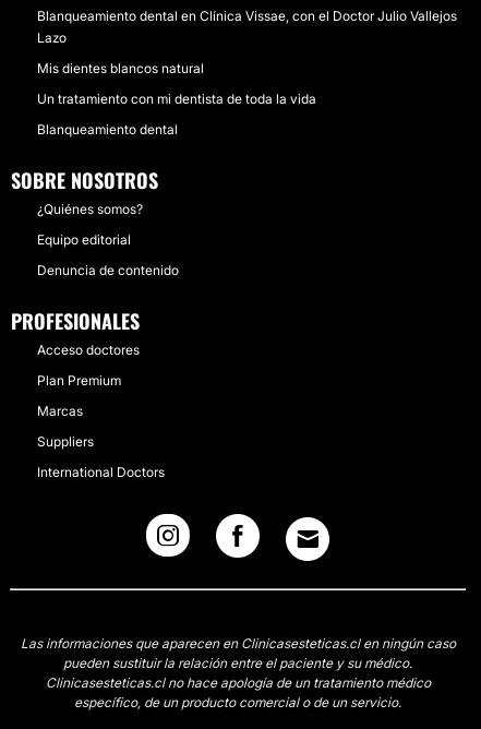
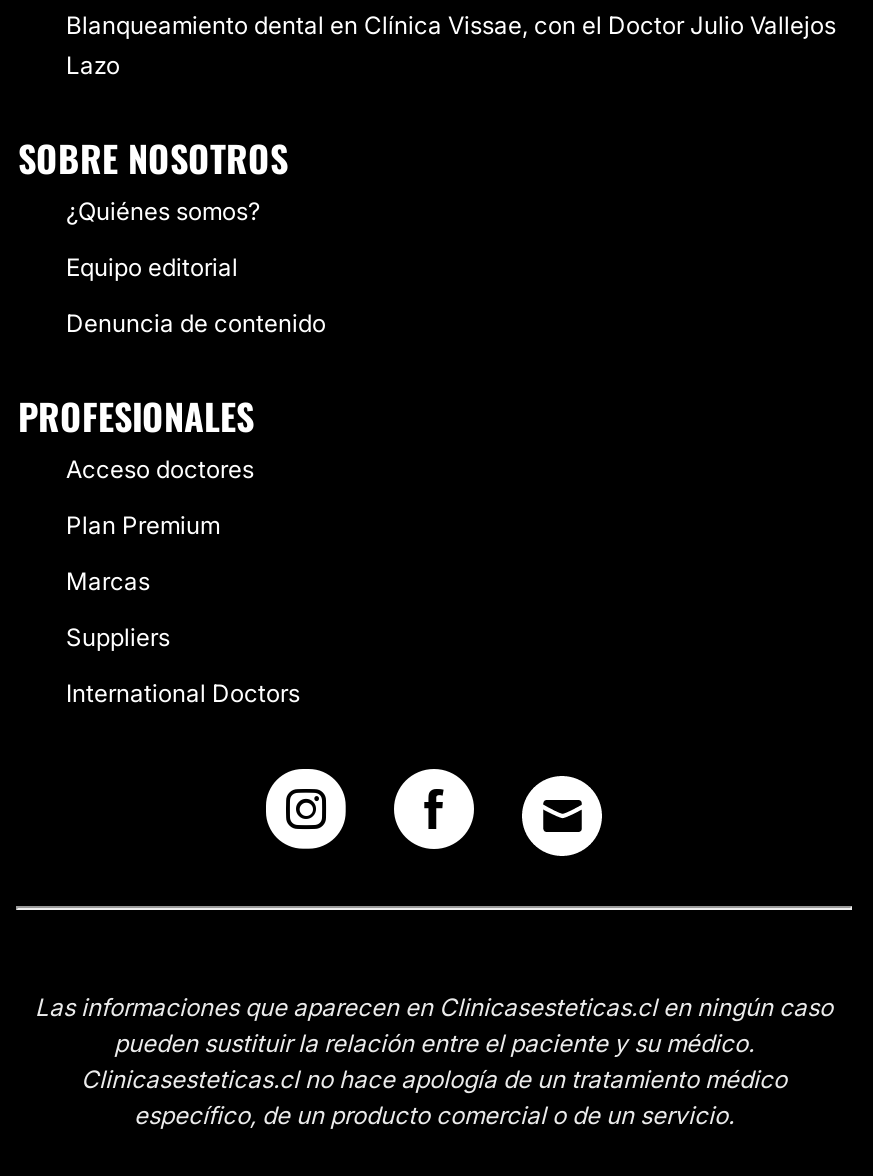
[37,60,316,138] Mis dientes blancos natural | Un tratamiento con mi dentista de toda la vida | Blanqueamiento dental -> none

